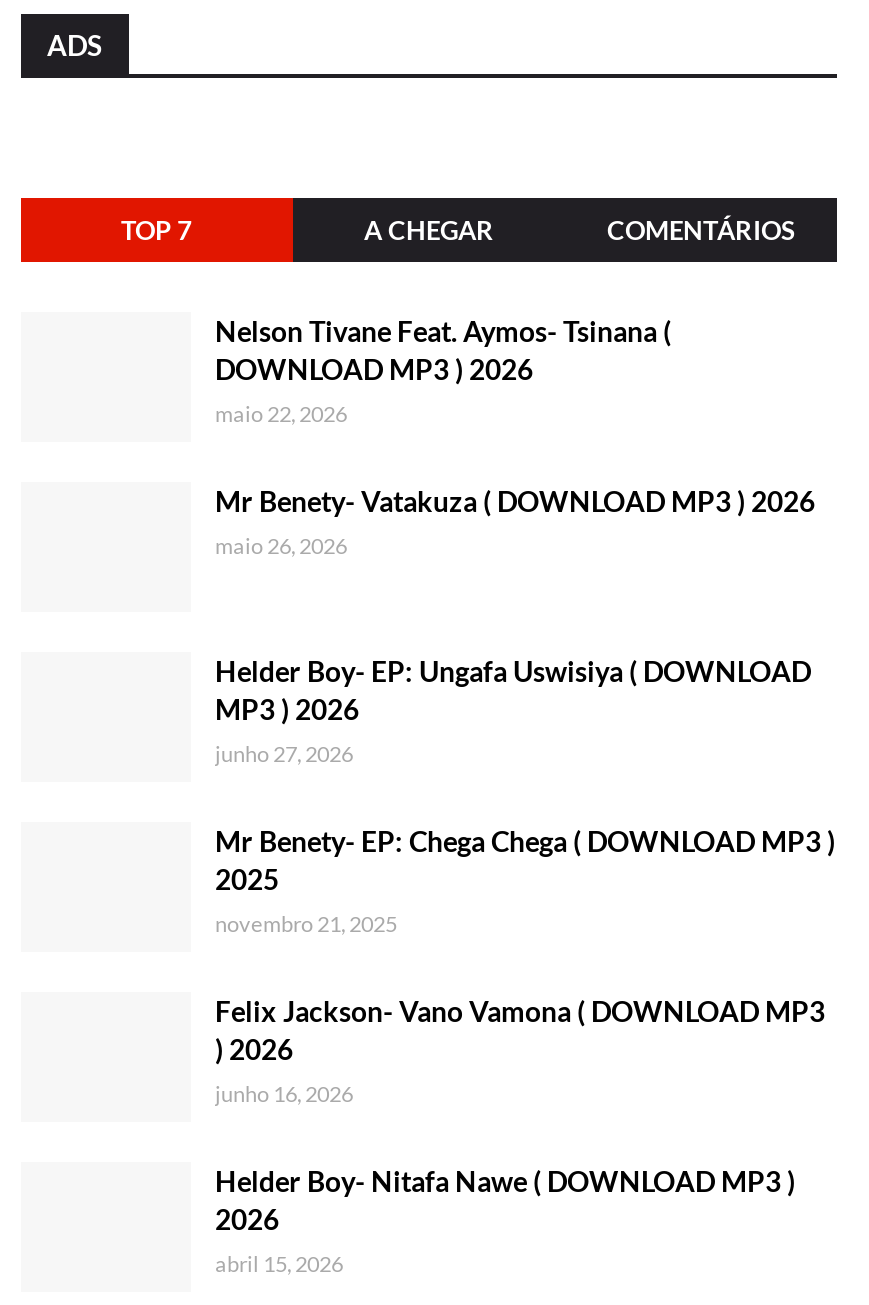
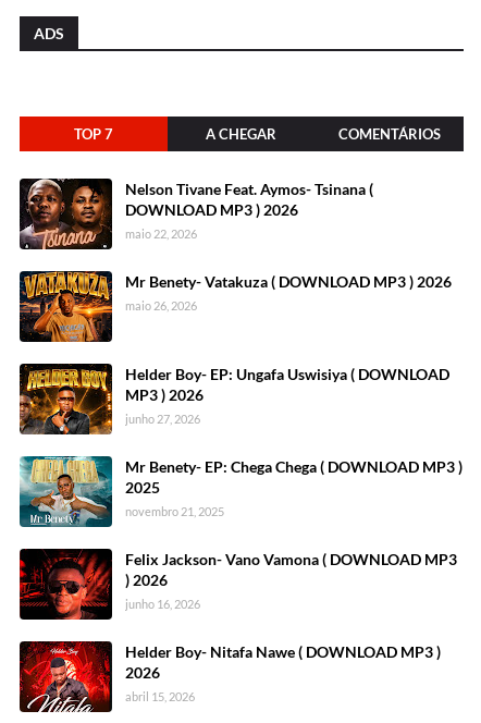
none -> [18,177,113,250] [image]
none -> [18,270,113,343] [image]
none -> [18,363,113,436] [image]
none -> [18,455,113,528] [image]
none -> [18,548,113,621] [image]
none -> [18,640,113,713] [image]

